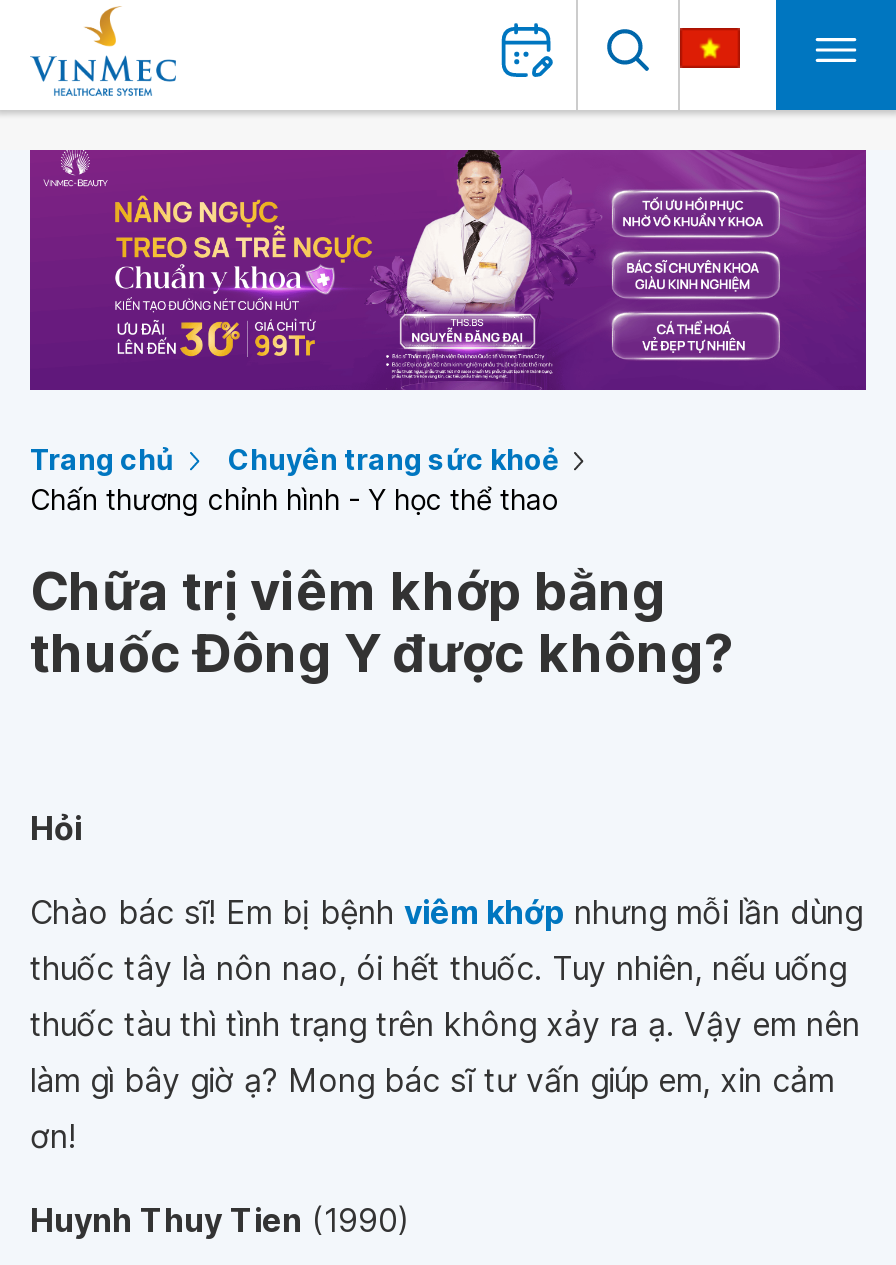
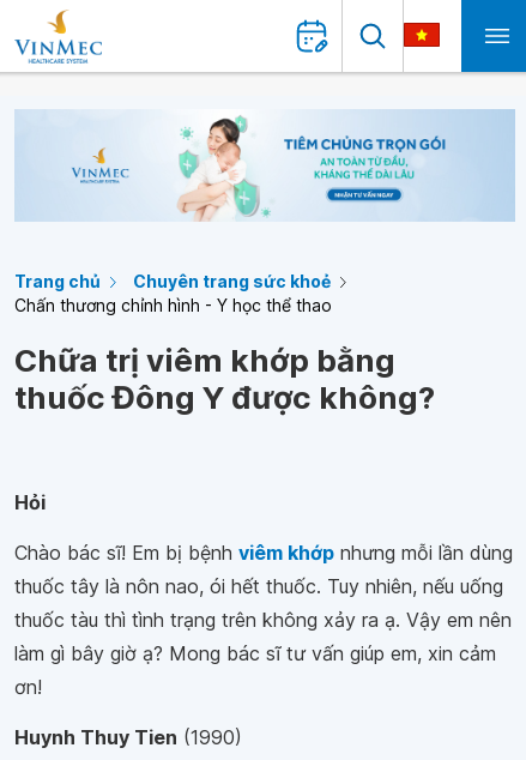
[28,148,868,392] [image] -> [14,96,515,240] [image]

